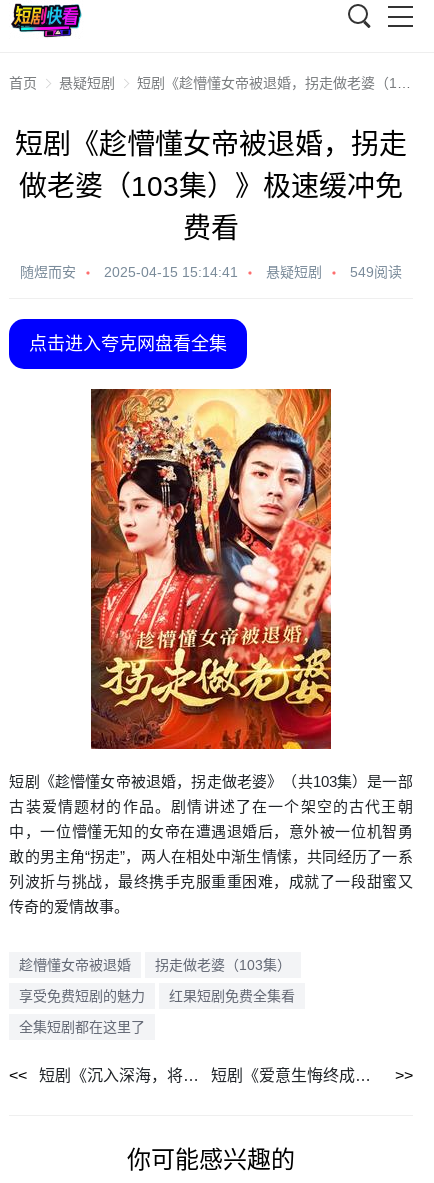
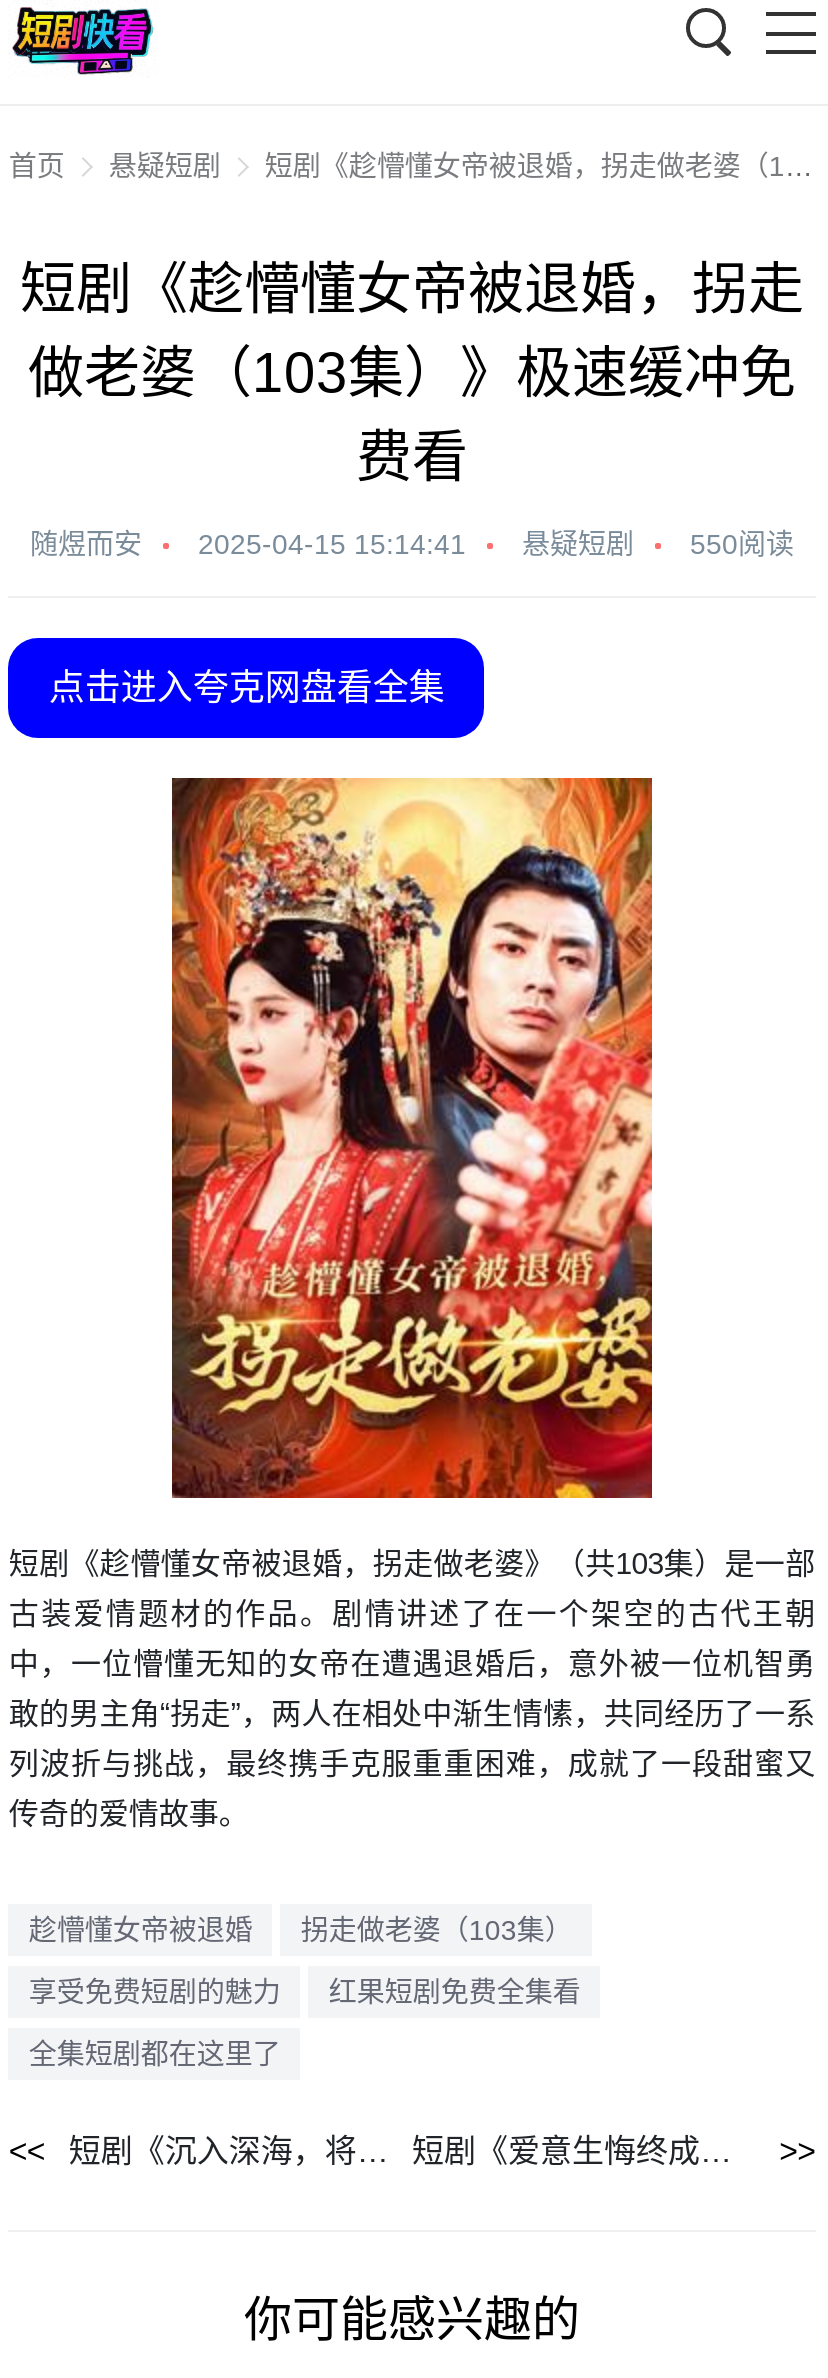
[20,264,402,280] 随煜而安 2025-04-15 15:14:41 悬疑短剧 549阅读 -> [30,528,794,560] 随煜而安 2025-04-15 15:14:41 悬疑短剧 550阅读

